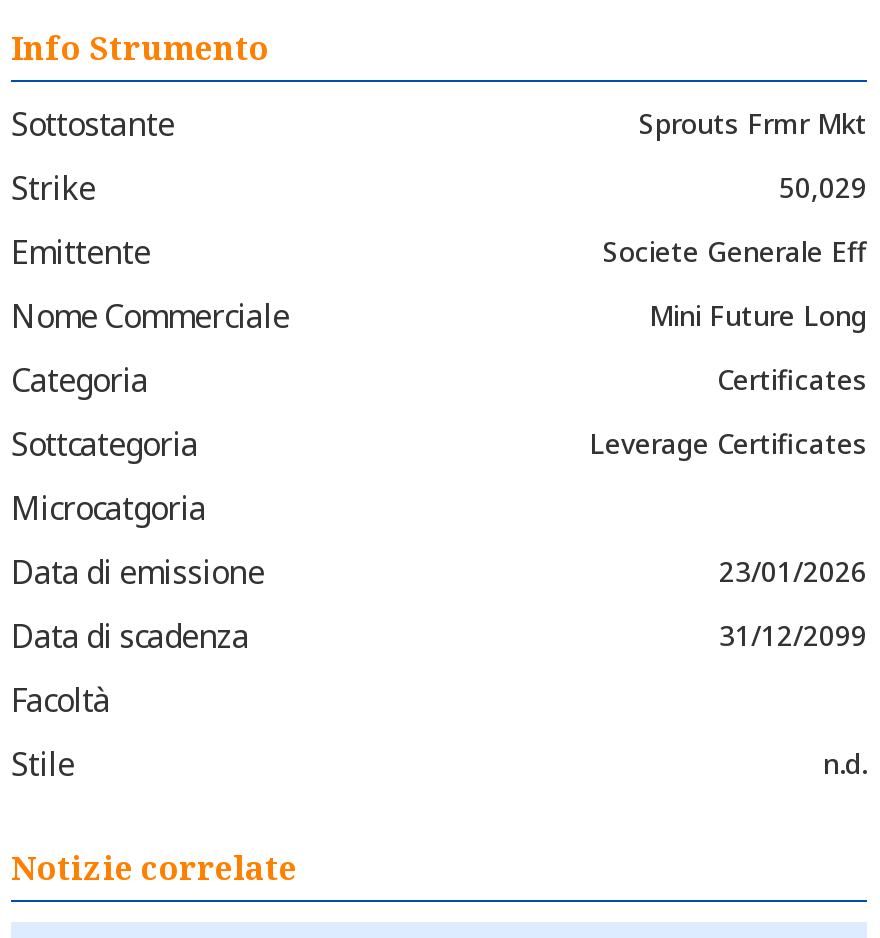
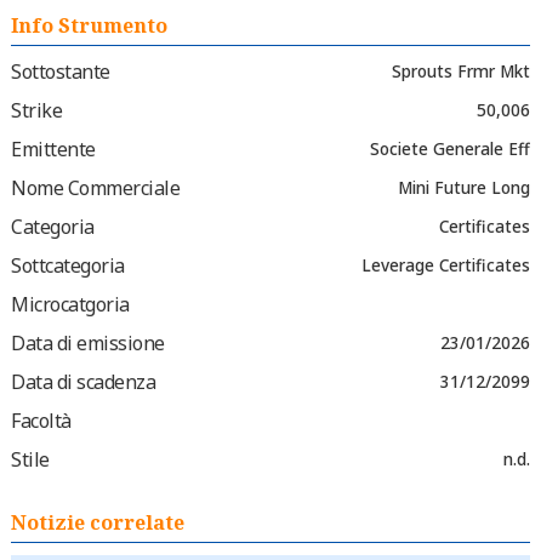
[779,168,867,206] 50,029 -> [477,98,530,121] 50,006

